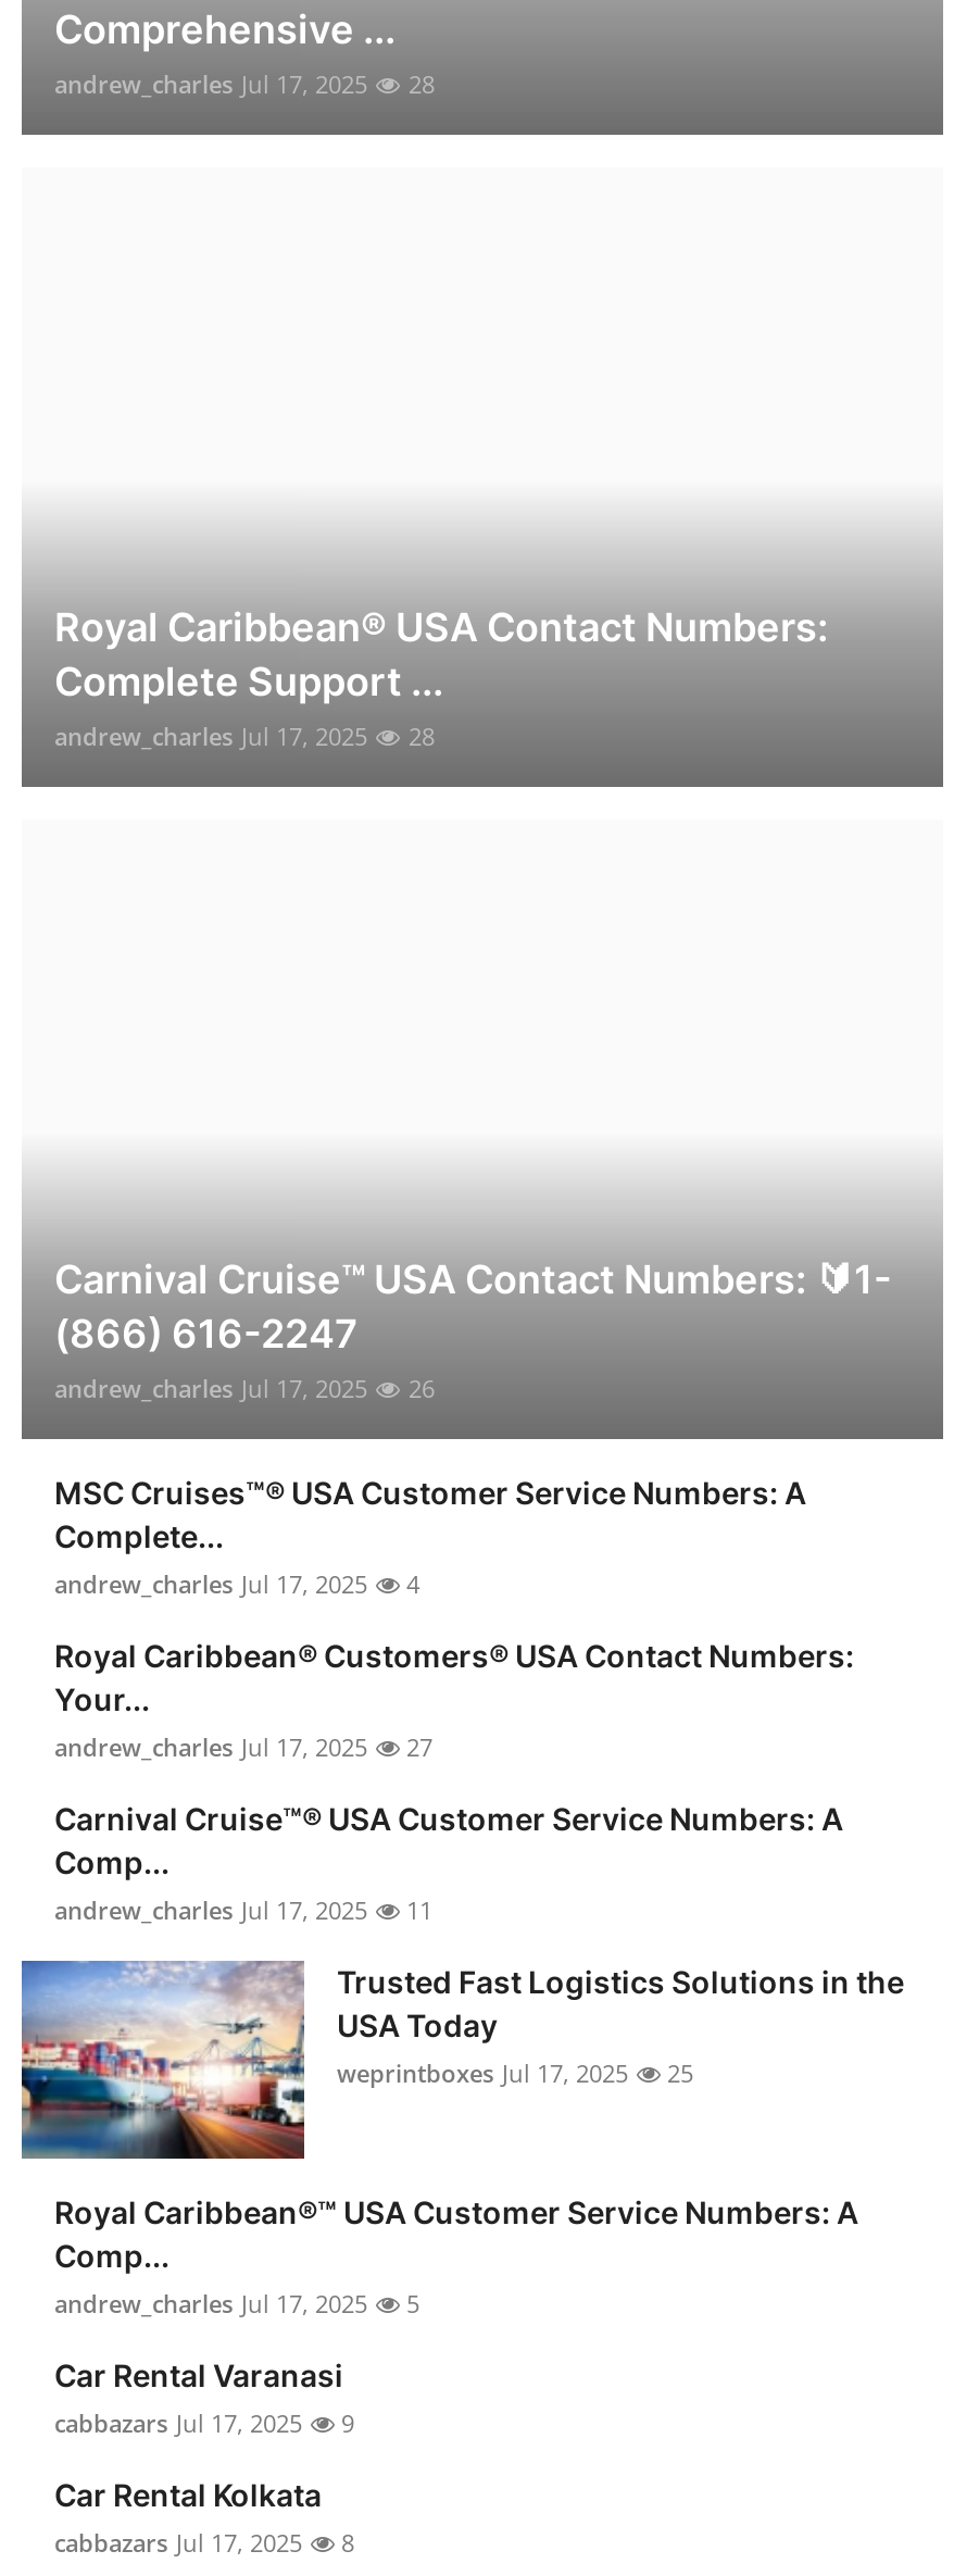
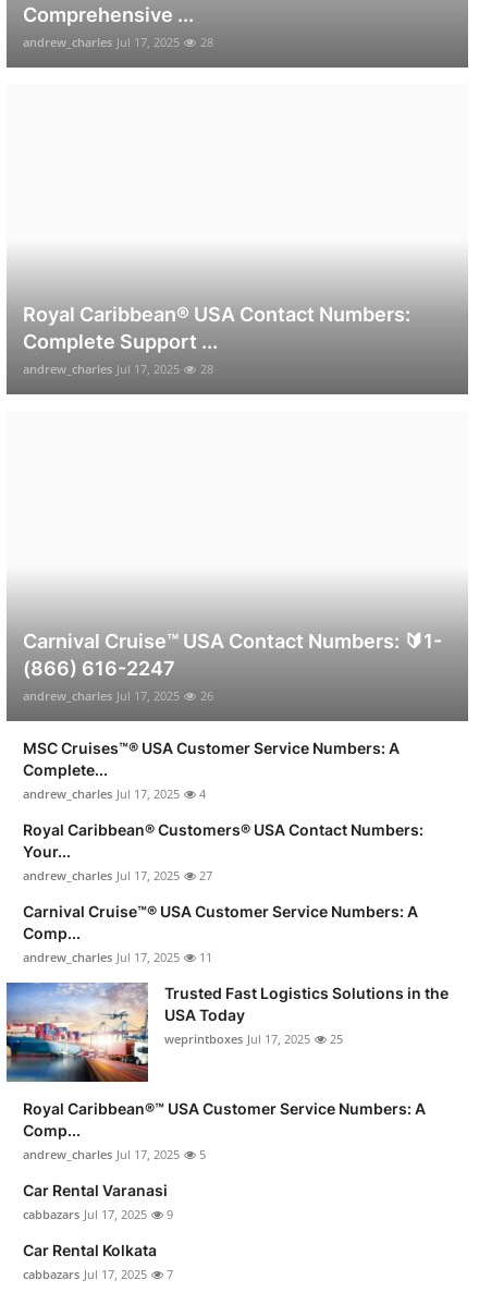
[54,2527,354,2559] cabbazars Jul 17, 2025 8 -> [23,1266,173,1283] cabbazars Jul 17, 2025 7

